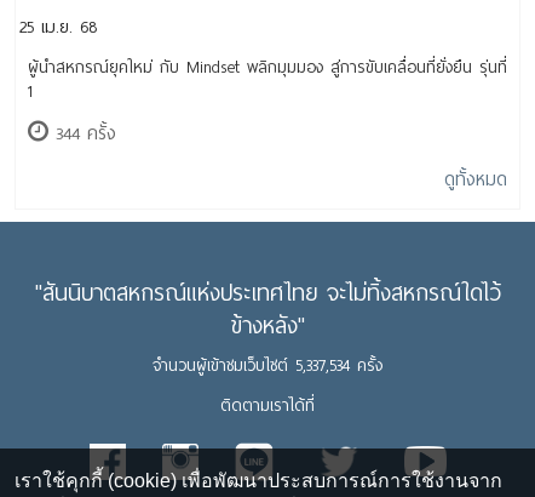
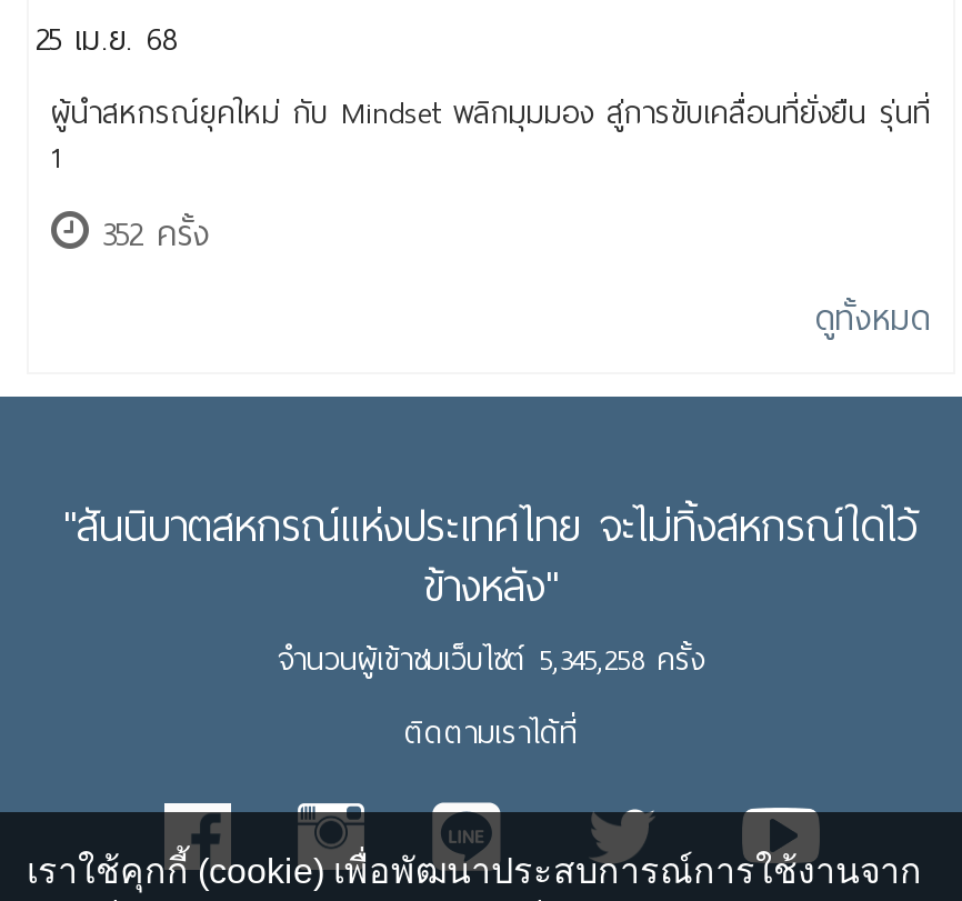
[48,117,116,149] 344 ครั้ง -> [89,205,211,263] 352 ครั้ง
[153,351,382,379] จำนวนผู้เข้าชมเว็บไซต์ 5,337,534 ครั้ง -> [278,634,704,685] จำนวนผู้เข้าชมเว็บไซต์ 5,345,258 ครั้ง

